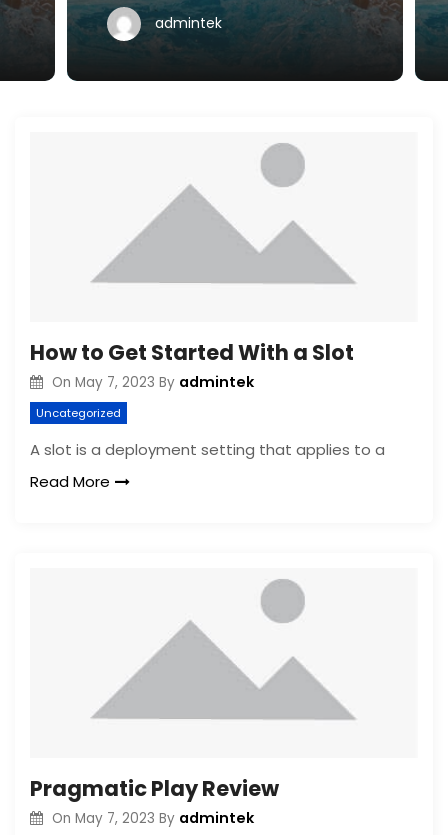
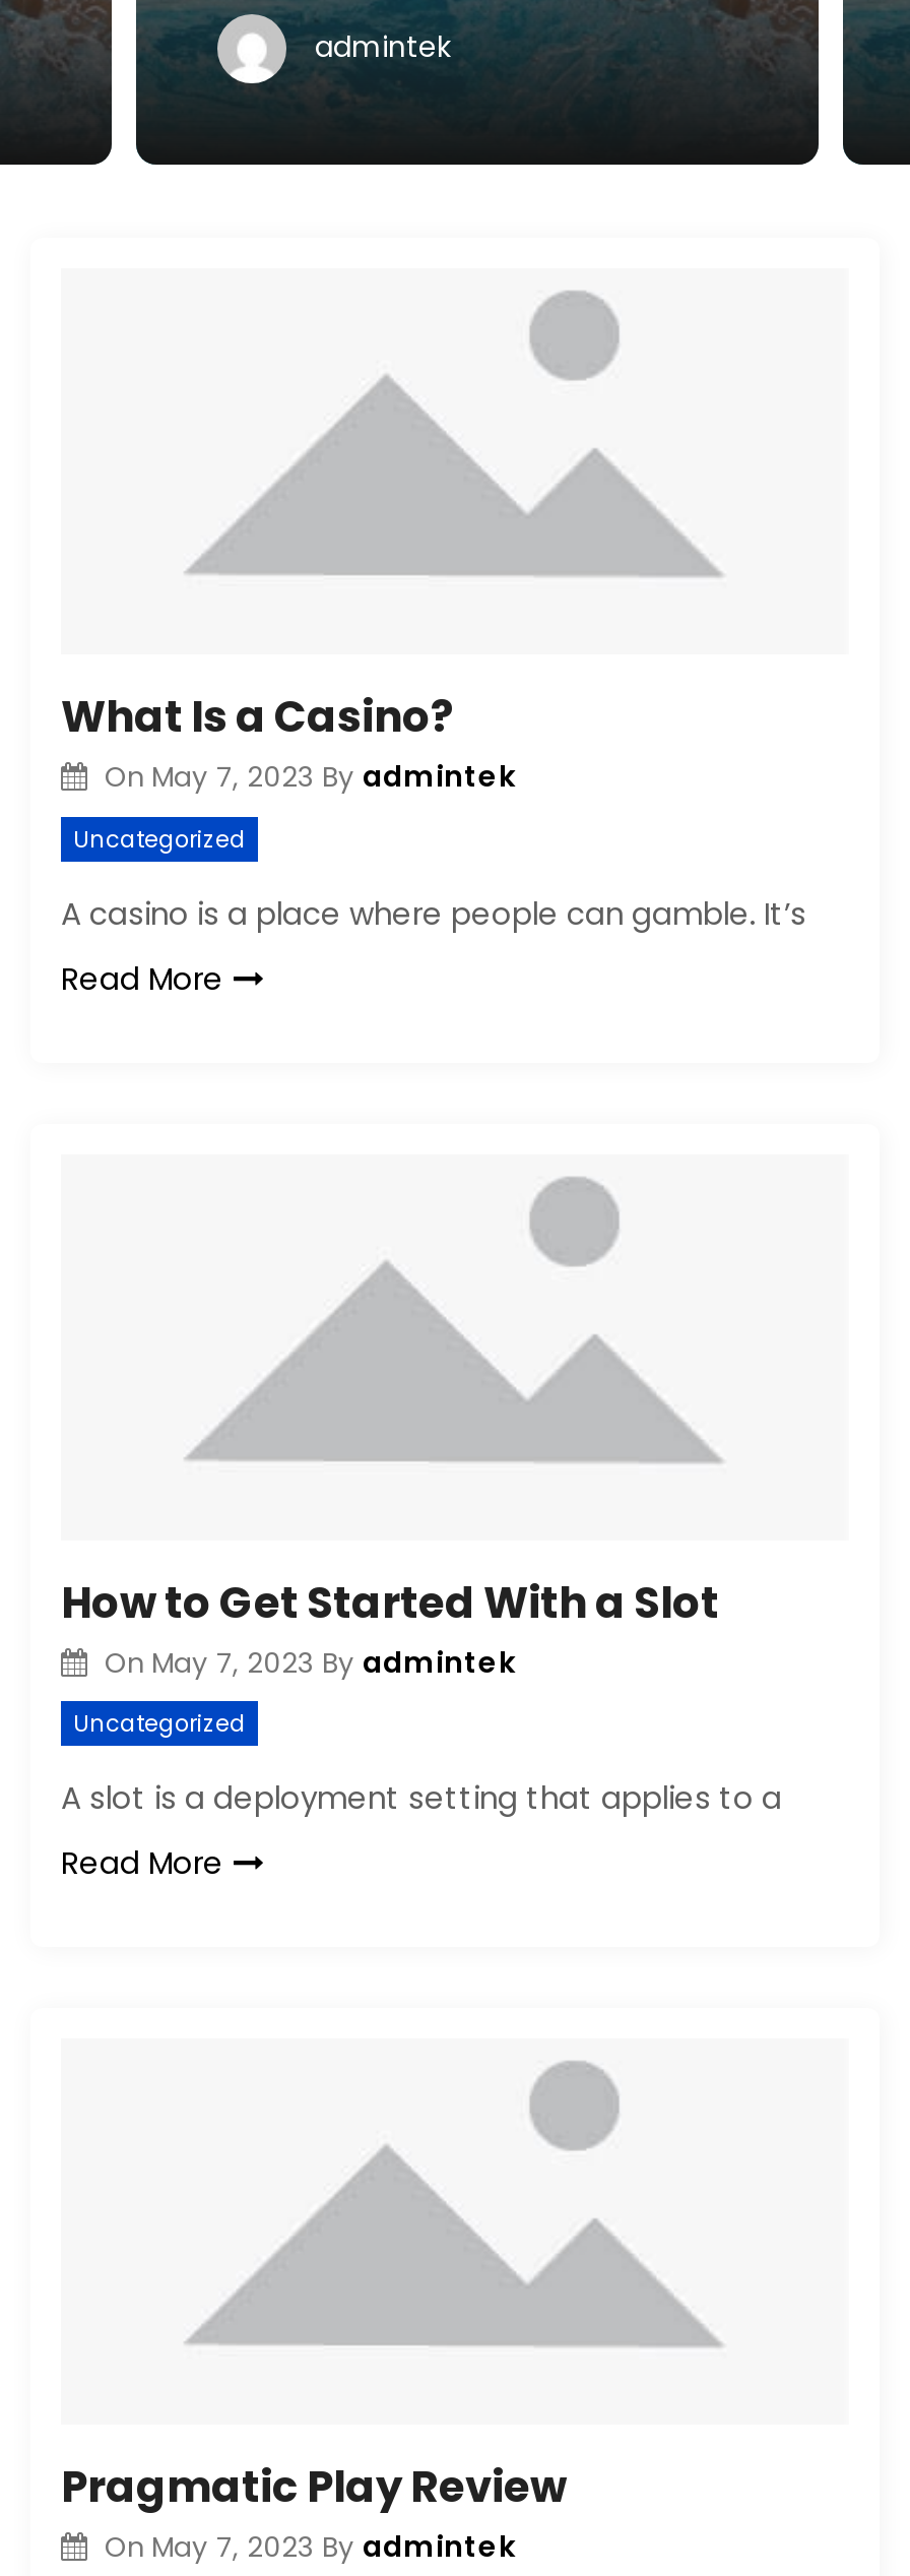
none -> [61,687,806,999] What Is a Casino? | On May 7, 2023 By admintek | Uncategorized | A casino is a place where people can gamble. It’s | Read More

